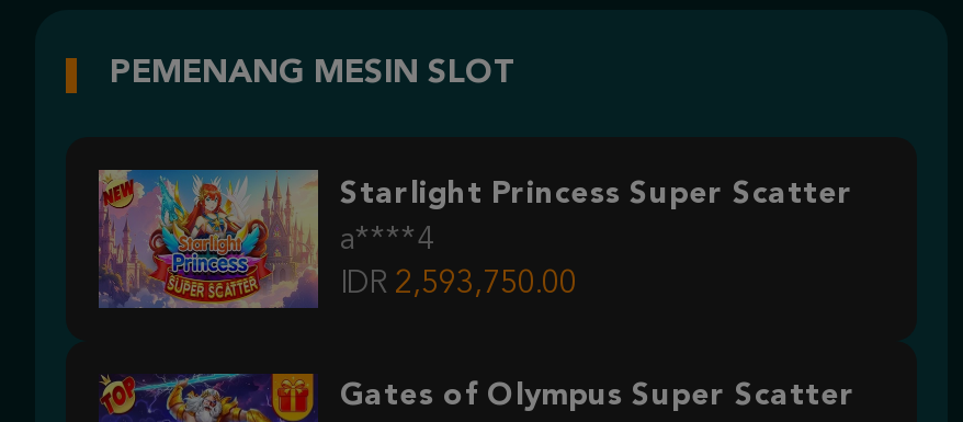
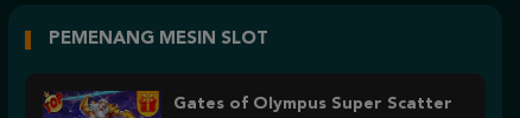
[97,167,853,333] [image] | Starlight Princess Super Scatter | a****4 | IDR 2,593,750.00 -> none

